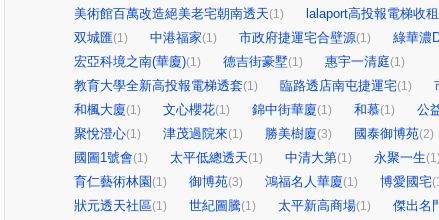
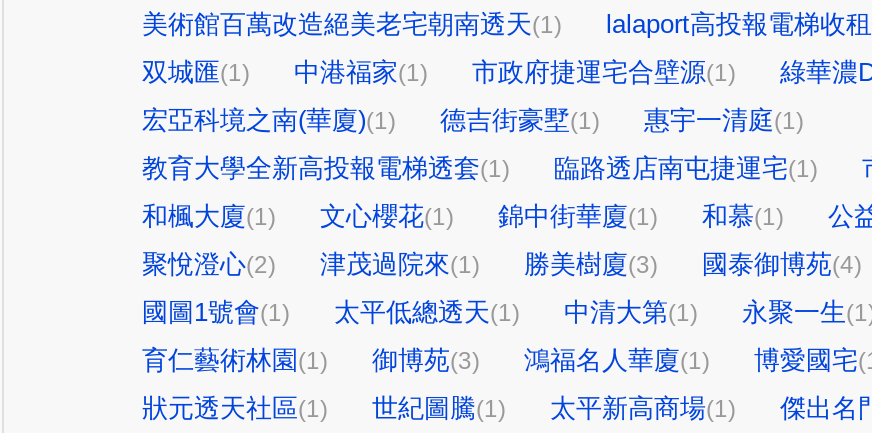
[74,126,141,141] 聚悅澄心(1) -> [142,249,276,279] 聚悅澄心(2)
[354,126,434,141] 國泰御博苑(2) -> [702,249,862,279] 國泰御博苑(4)

